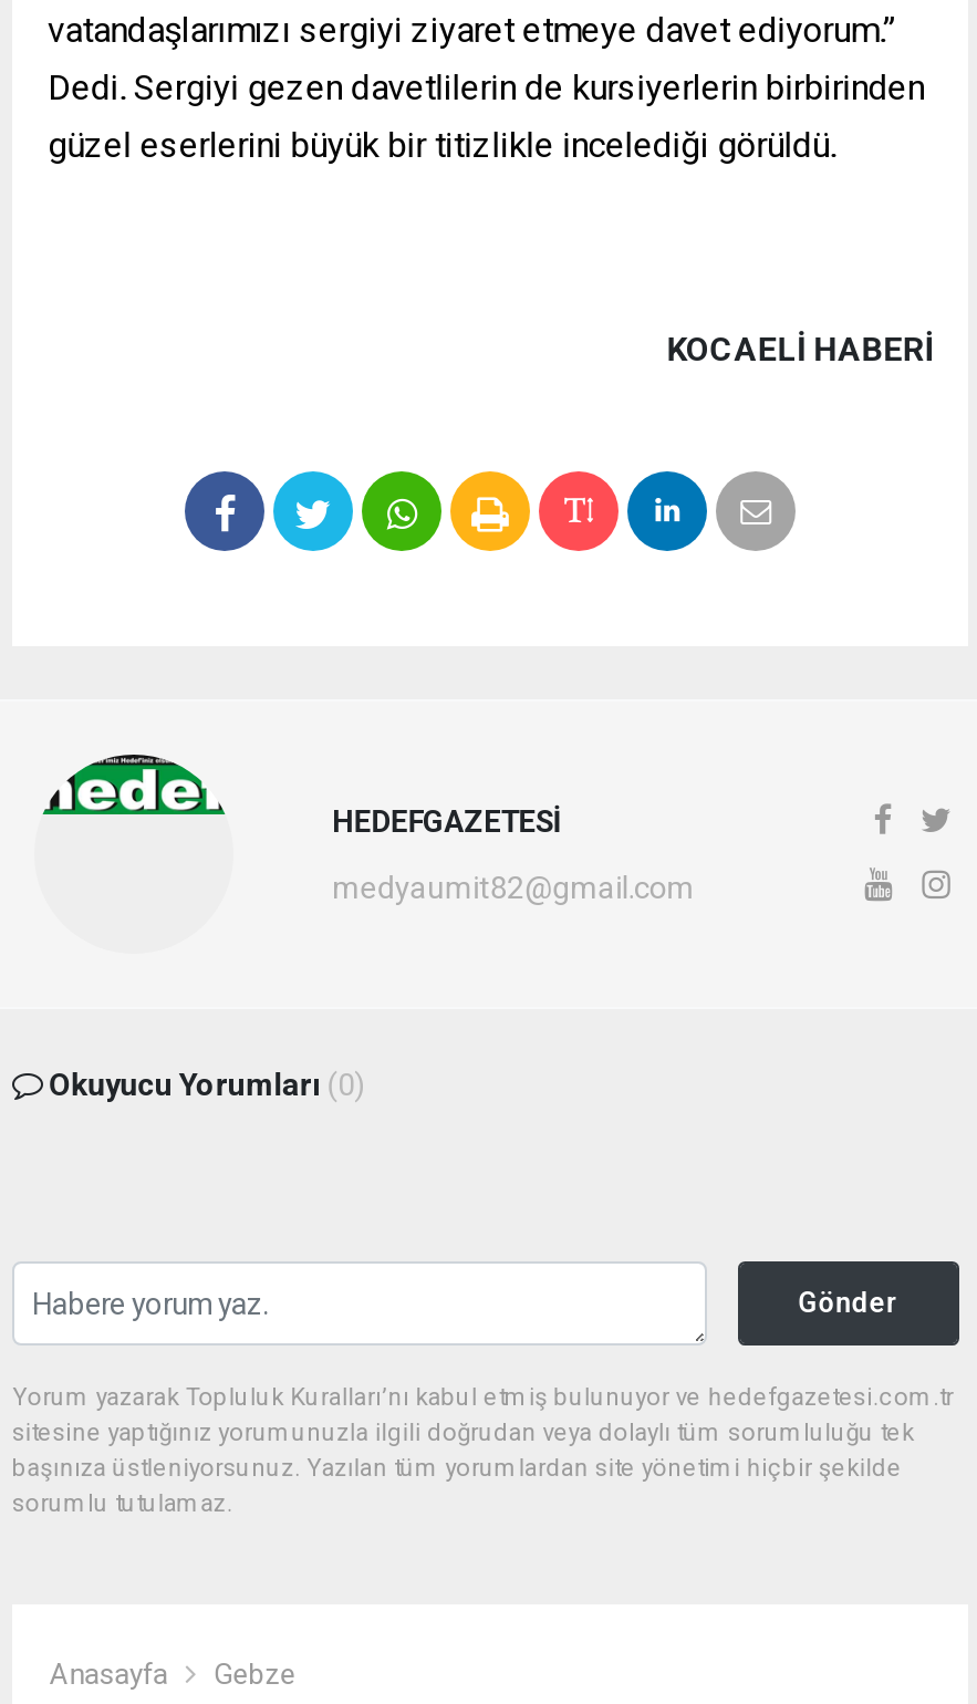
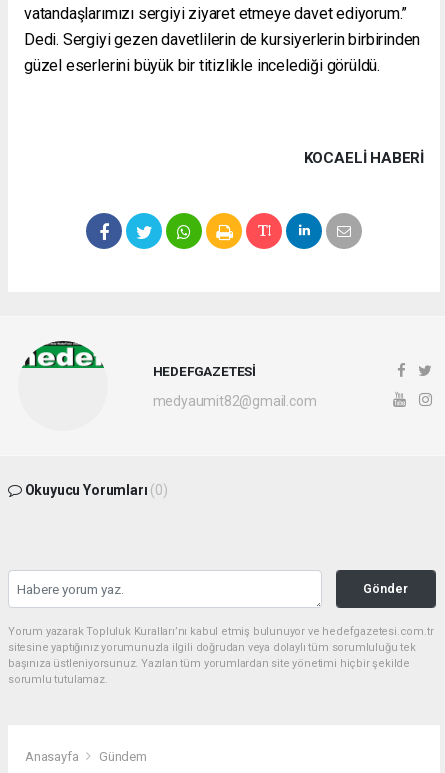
[213,1658,295,1691] Gebze -> [99,749,147,764] Gündem

